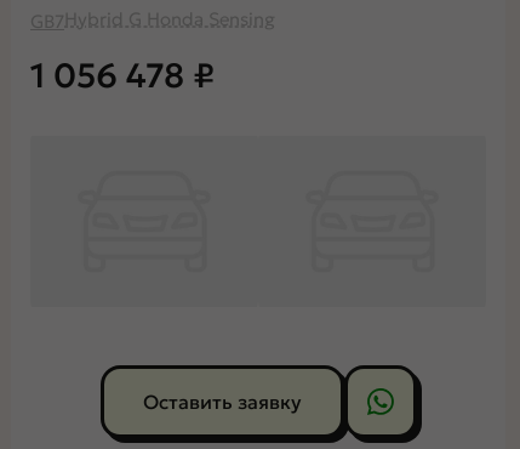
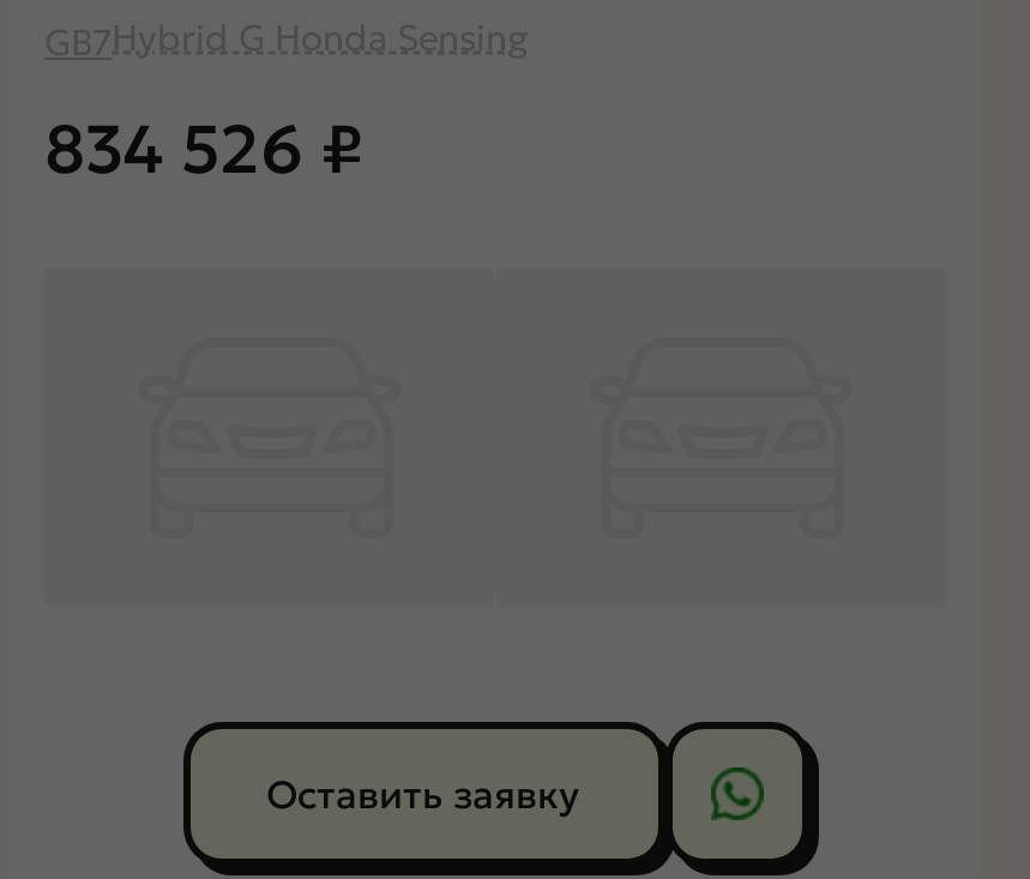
[30,55,215,97] 1 056 478 ₽ -> [44,108,363,192] 834 526 ₽

